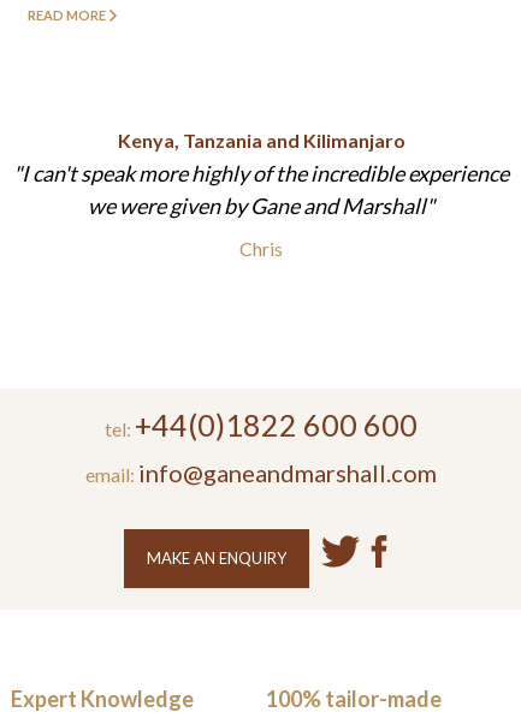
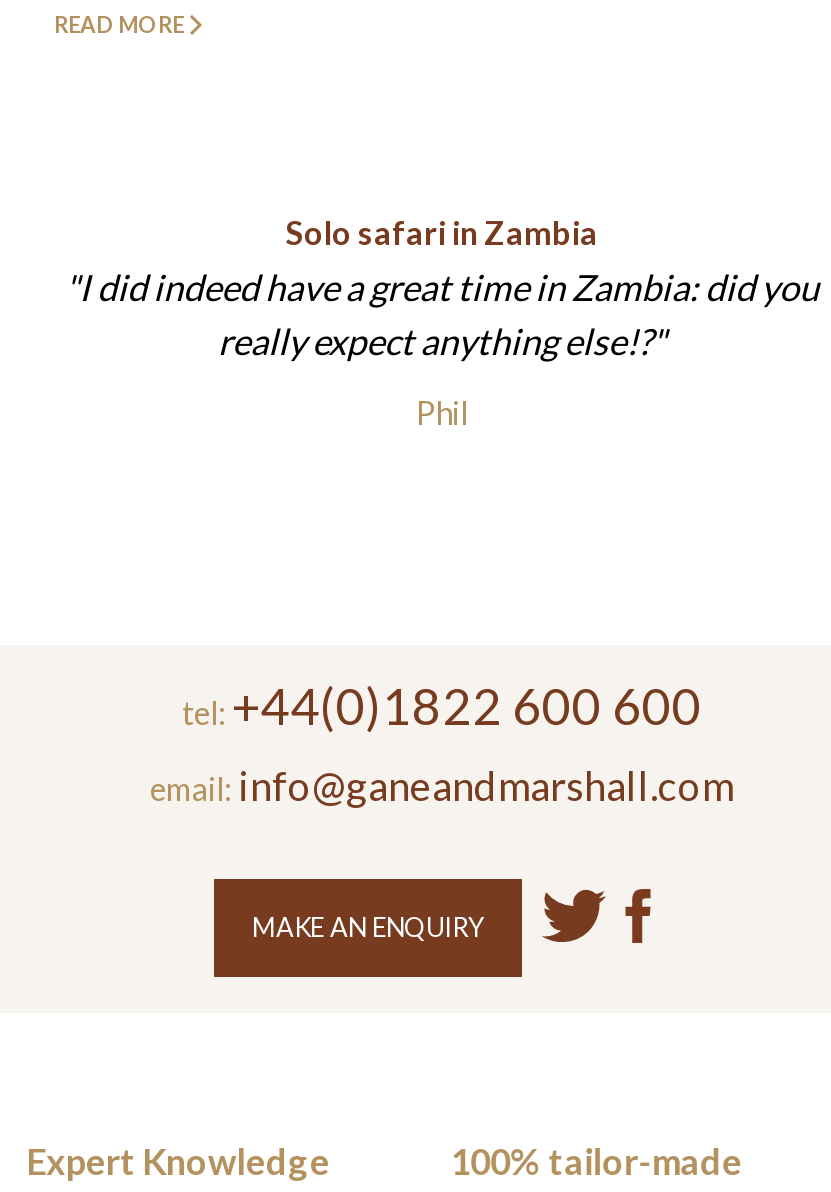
[22,128,509,219] Kenya, Tanzania and Kilimanjaro | I can't speak more highly of the incredible experience | we were given by Gane and Marshall -> [79,212,819,362] Solo safari in Zambia | I did indeed have a great time in Zambia: did you | really expect anything else!?
[239,237,283,259] Chris -> [416,392,468,430] Phil

